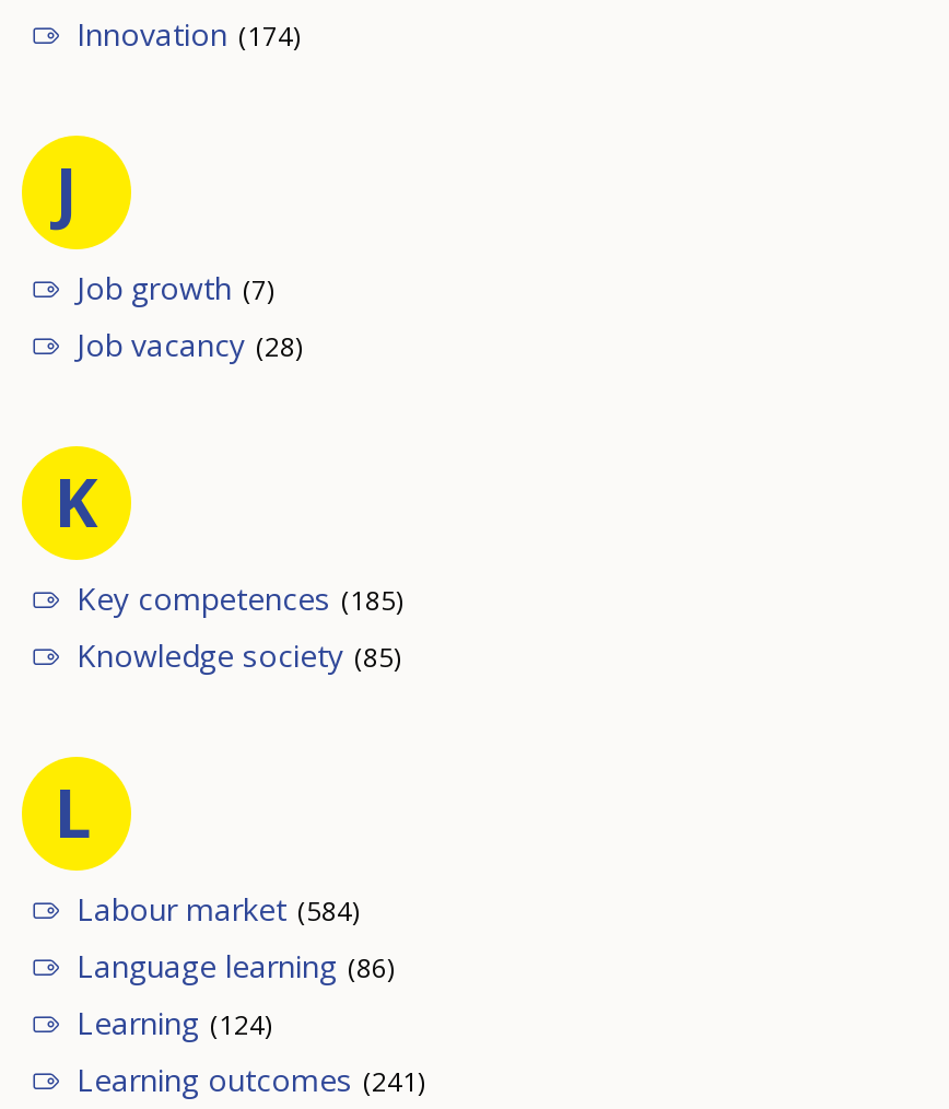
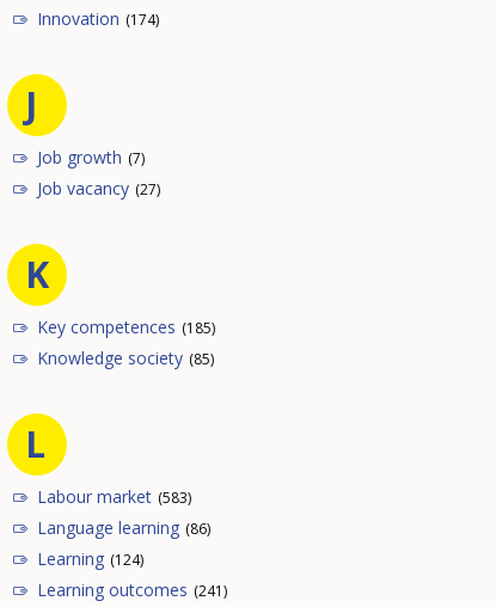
[77,323,302,364] Job vacancy (28) -> [37,176,160,199] Job vacancy (27)
[77,887,359,929] Labour market (584) -> [37,485,191,507] Labour market (583)

